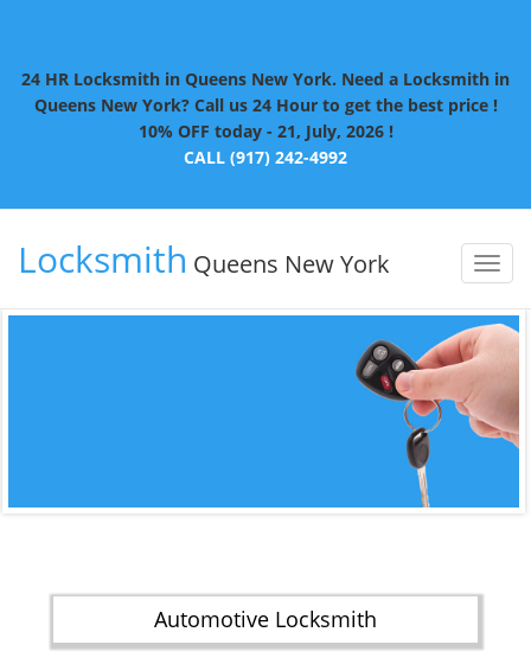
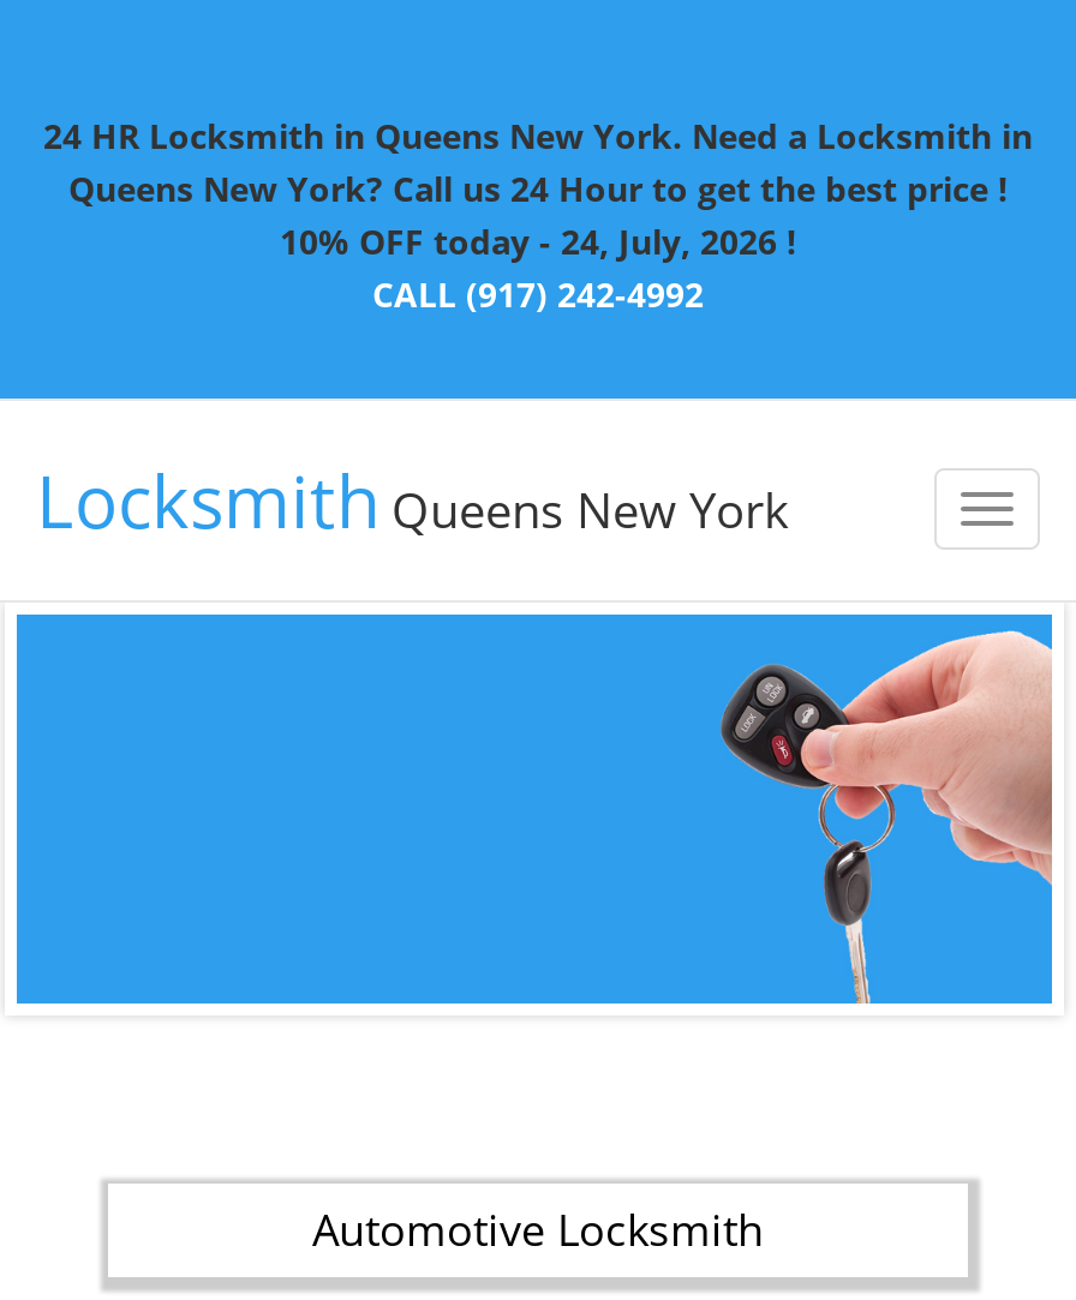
[138,120,393,142] 10% OFF today - 21, July, 2026 ! -> [280,218,796,264] 10% OFF today - 24, July, 2026 !

